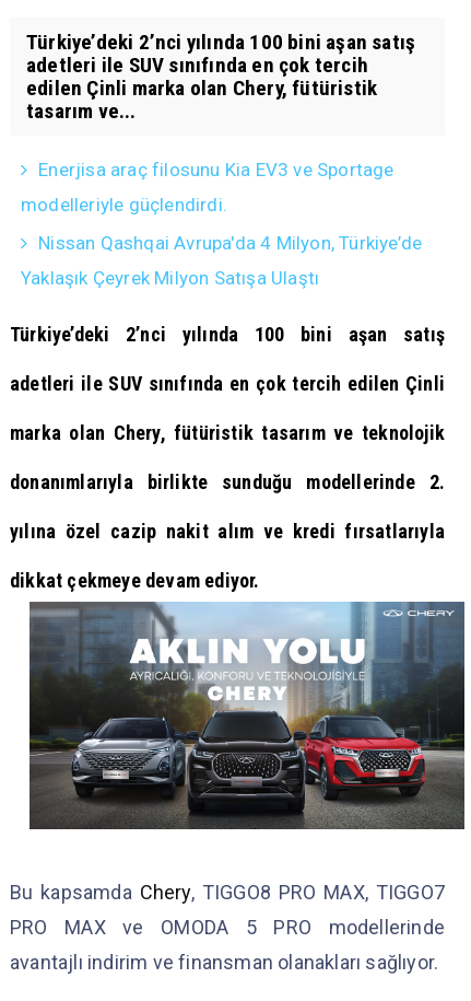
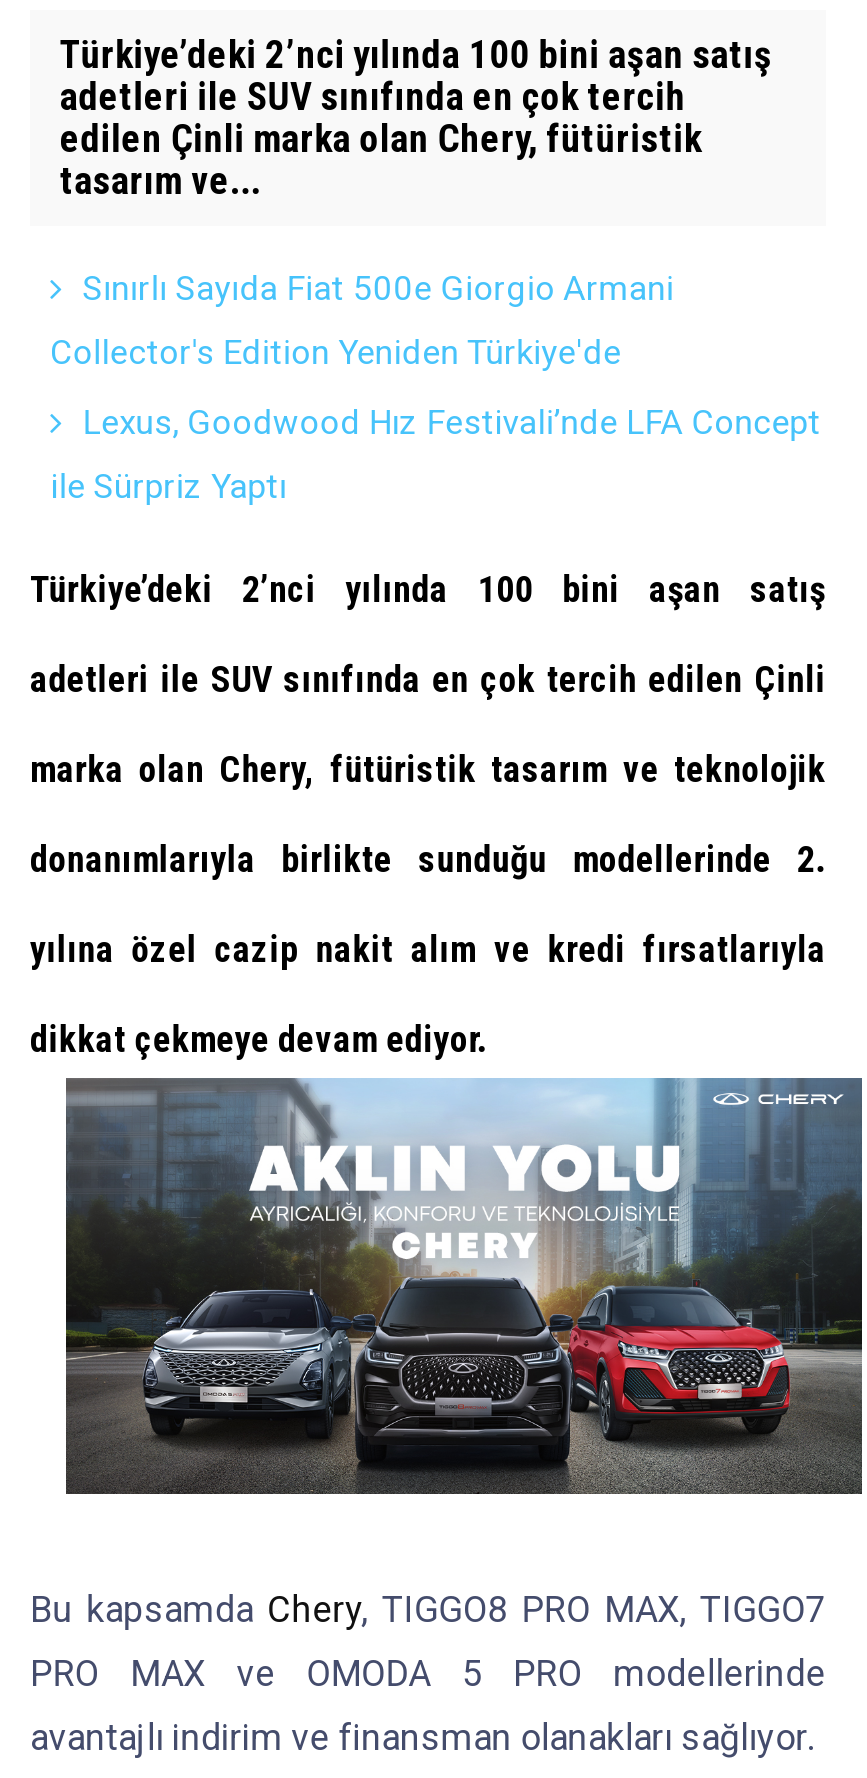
[38,158,394,180] Enerjisa araç filosunu Kia EV3 ve Sportage -> [82,267,674,307] Sınırlı Sayıda Fiat 500e Giorgio Armani
[21,193,227,215] modelleriyle güçlendirdi. -> [50,331,621,371] Collector's Edition Yeniden Türkiye'de
[38,231,422,253] Nissan Qashqai Avrupa'da 4 Milyon, Türkiye’de -> [82,401,820,441] Lexus, Goodwood Hız Festivali’nde LFA Concept
[21,266,319,288] Yaklaşık Çeyrek Milyon Satışa Ulaştı -> [50,465,287,505] ile Sürpriz Yaptı

